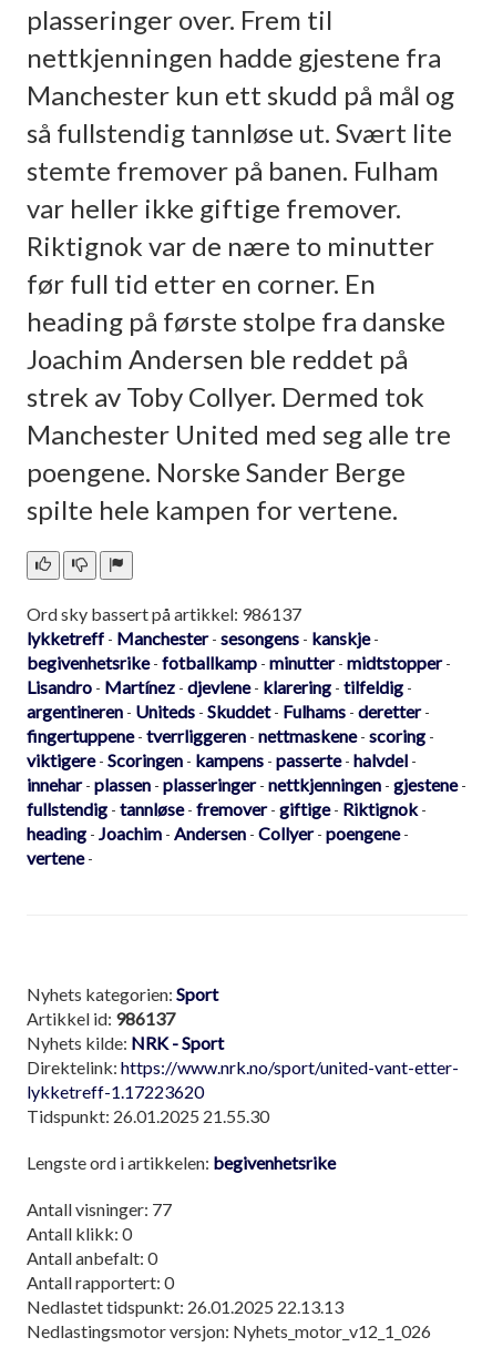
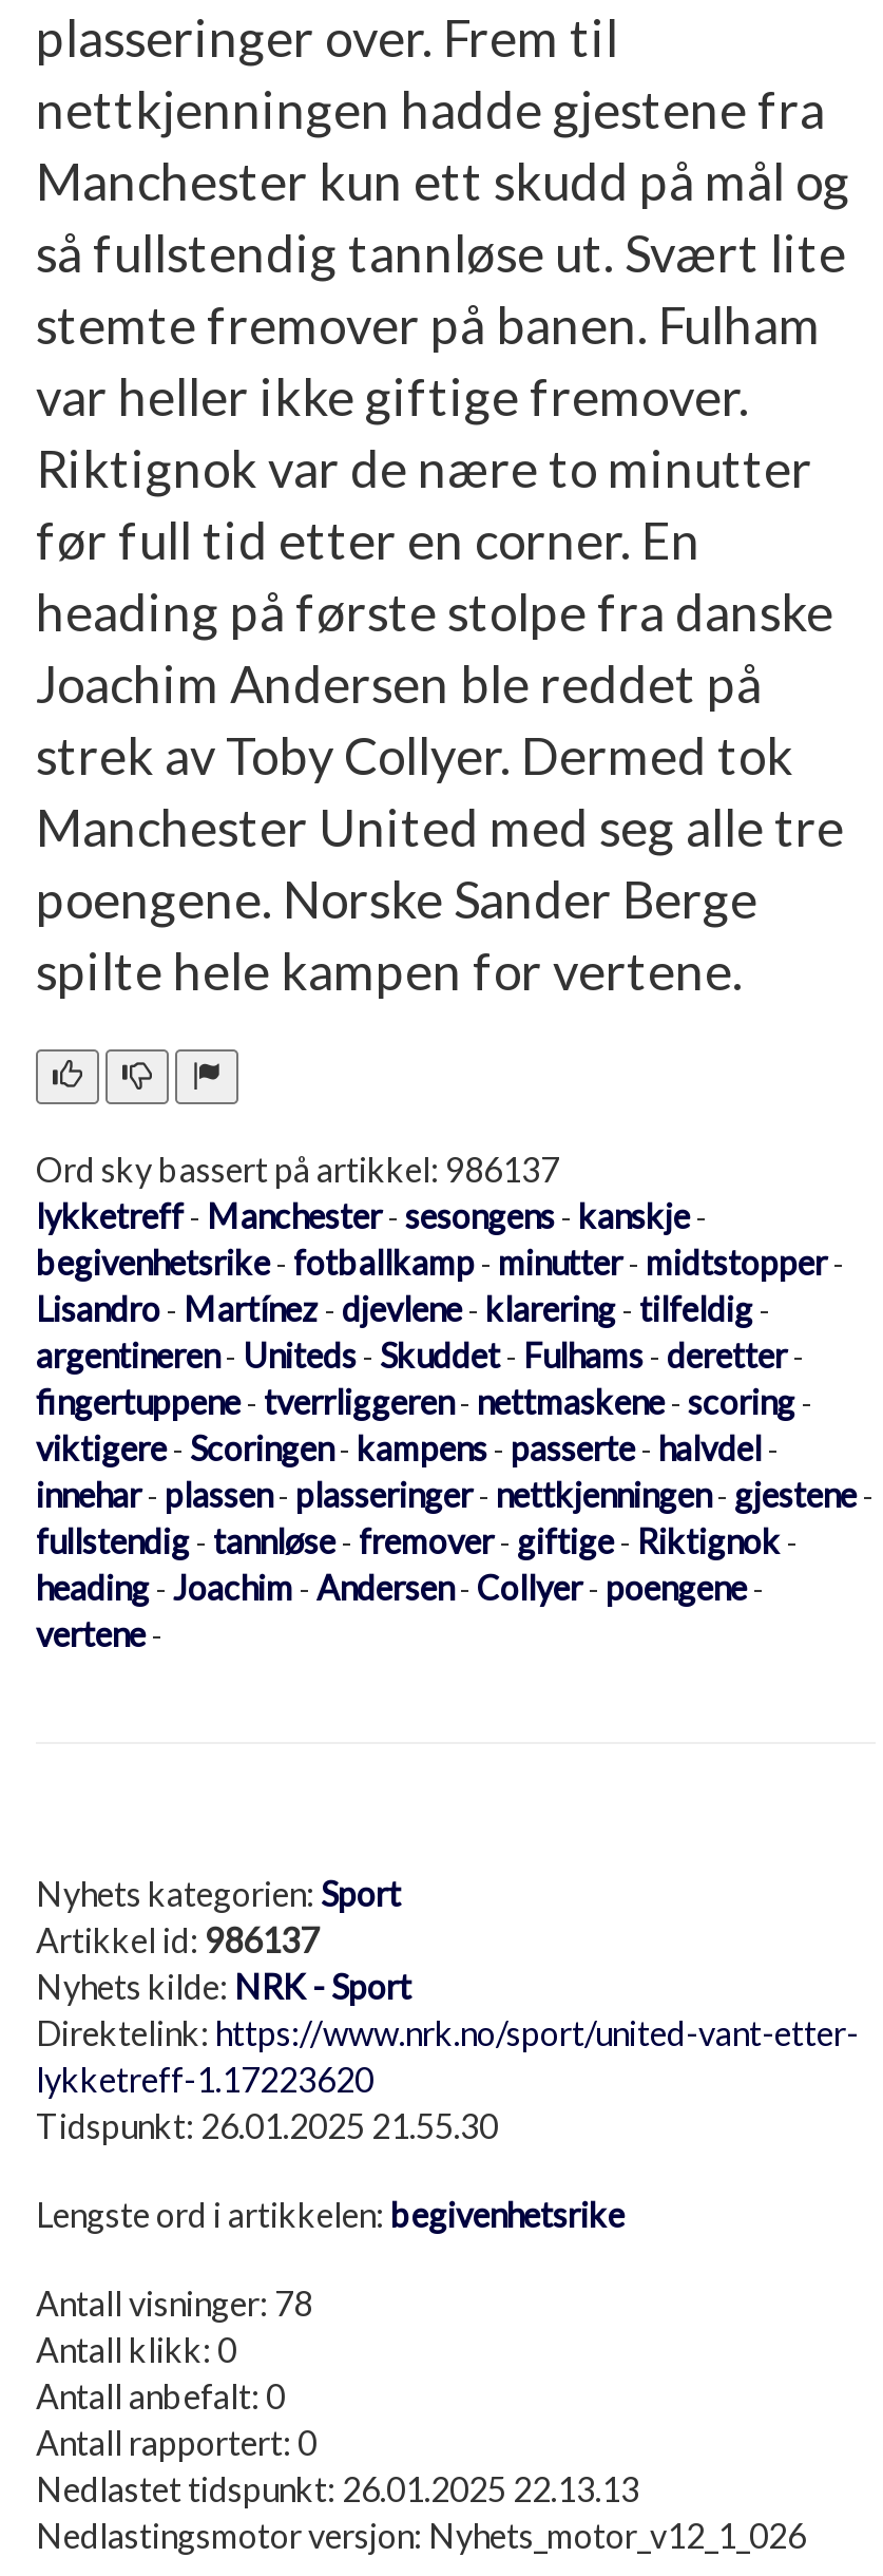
[27,1198,172,1219] Antall visninger: 77 -> [36,2283,312,2323] Antall visninger: 78

